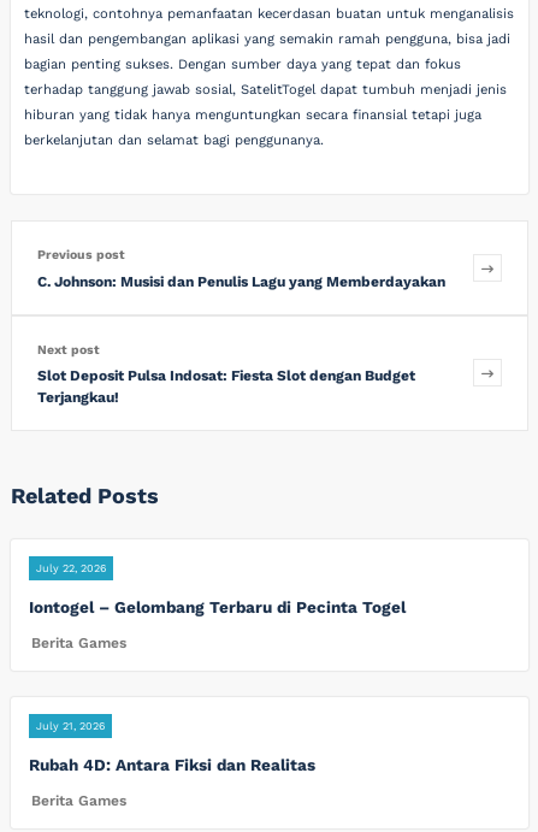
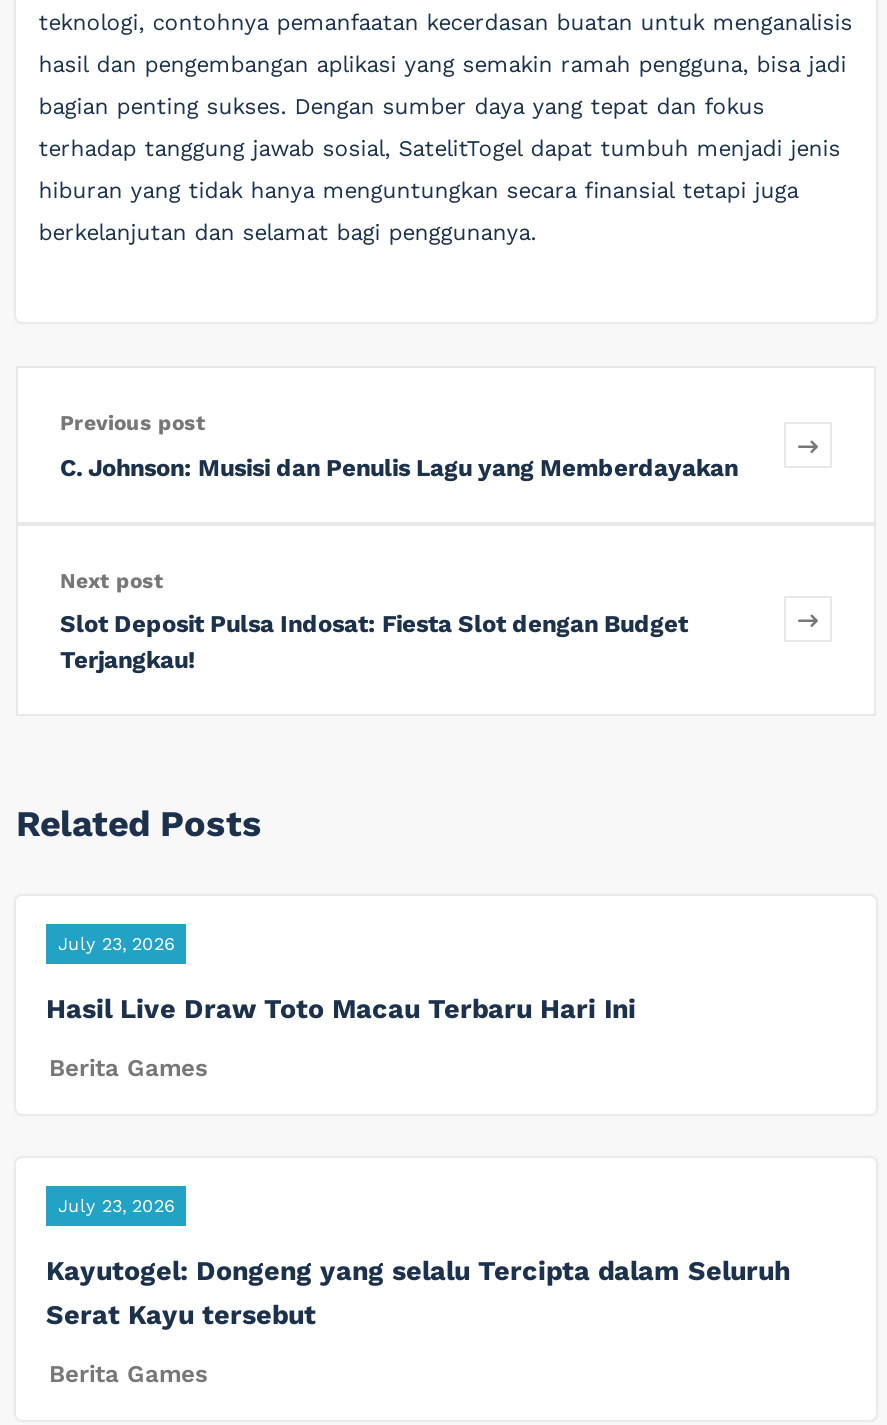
[36,562,106,574] July 22, 2026 -> [58,933,174,953] July 23, 2026
[29,597,406,616] Iontogel – Gelombang Terbaru di Pecinta Togel -> [46,991,636,1023] Hasil Live Draw Toto Macau Terbaru Hari Ini
[36,720,105,732] July 21, 2026 -> [58,1196,174,1216] July 23, 2026
[29,755,315,774] Rubah 4D: Antara Fiksi dan Realitas -> [46,1254,790,1330] Kayutogel: Dongeng yang selalu Tercipta dalam Seluruh | Serat Kayu tersebut

